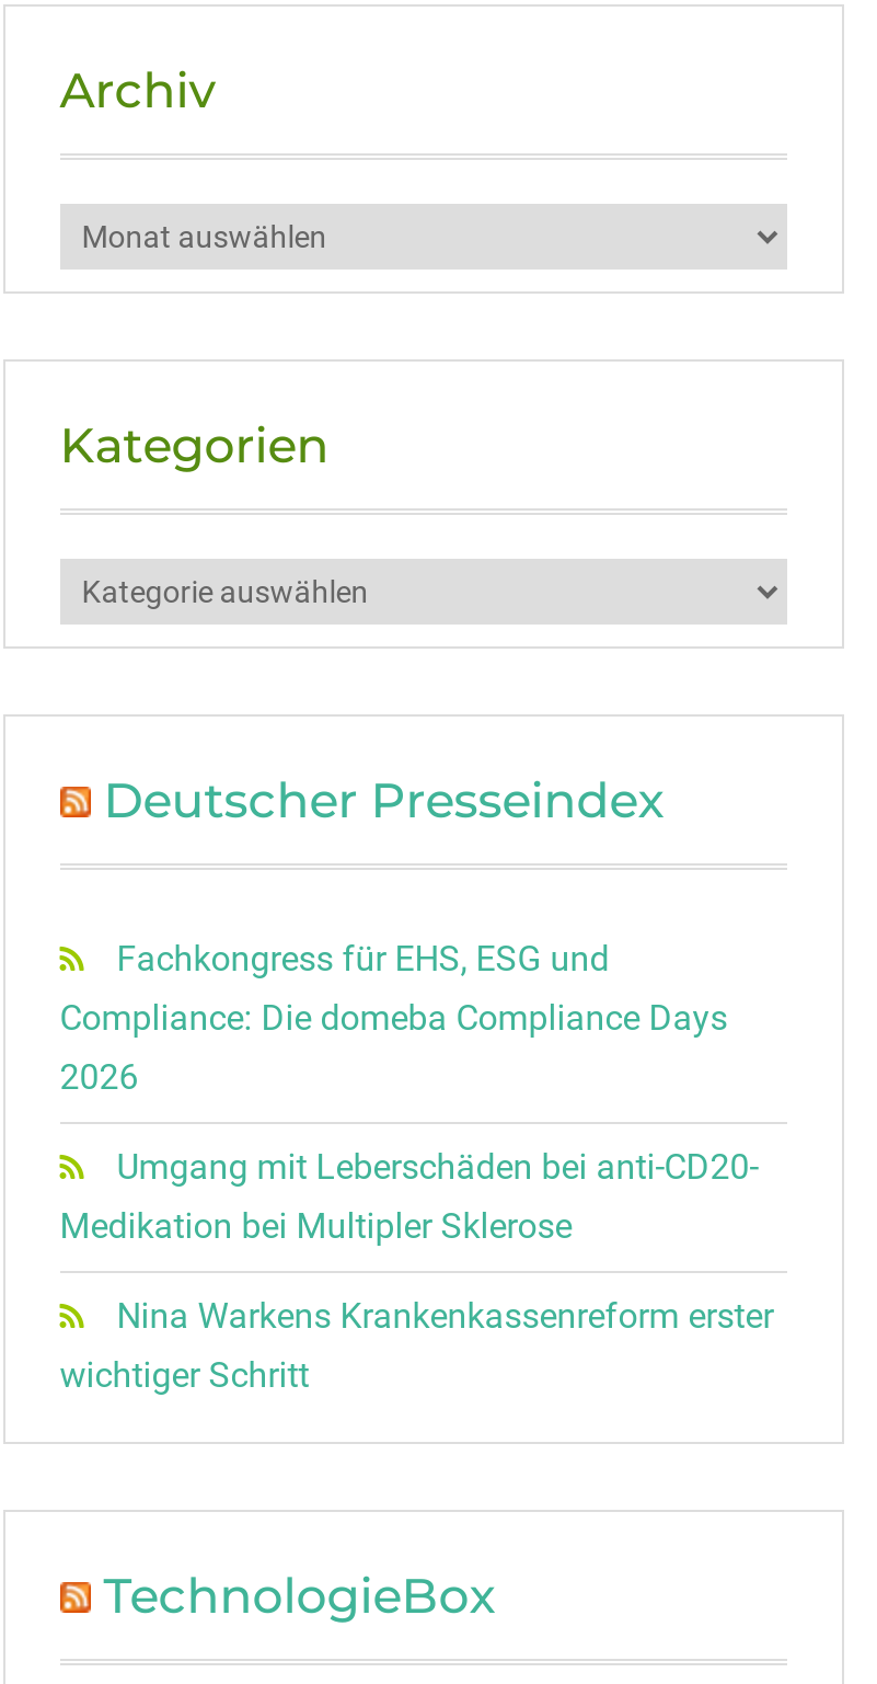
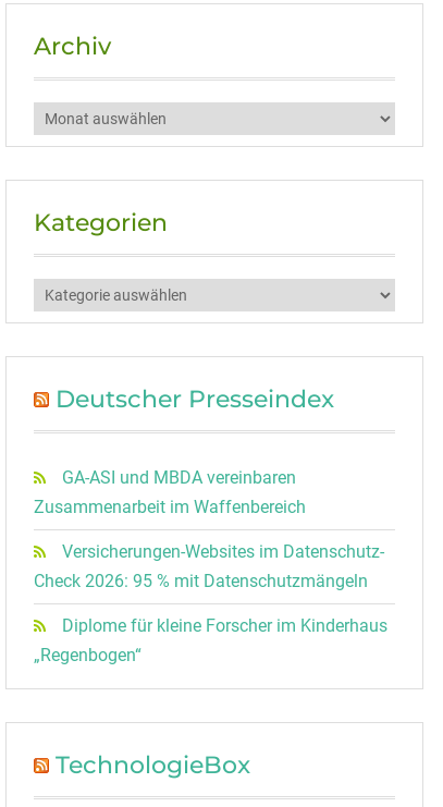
[60,938,727,1098] Fachkongress für EHS, ESG und | Compliance: Die domeba Compliance Days | 2026 -> [33,467,306,517] GA-ASI und MBDA vereinbaren | Zusammenarbeit im Waffenbereich
[60,1146,758,1247] Umgang mit Leberschäden bei anti-CD20- | Medikation bei Multipler Sklerose -> [33,541,384,591] Versicherungen-Websites im Datenschutz- | Check 2026: 95 % mit Datenschutzmängeln
[60,1295,773,1396] Nina Warkens Krankenkassenreform erster | wichtiger Schritt -> [33,615,387,665] Diplome für kleine Forscher im Kinderhaus | „Regenbogen“

